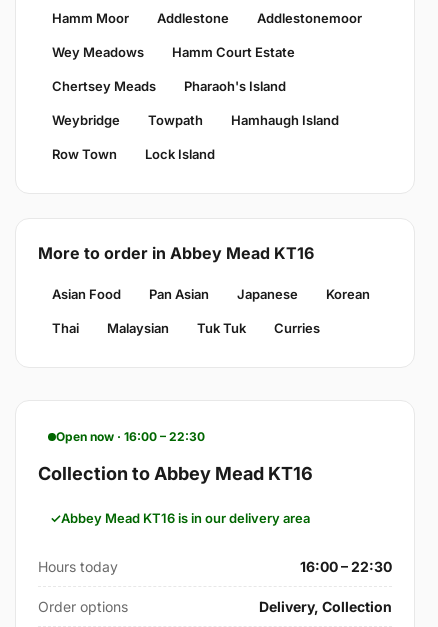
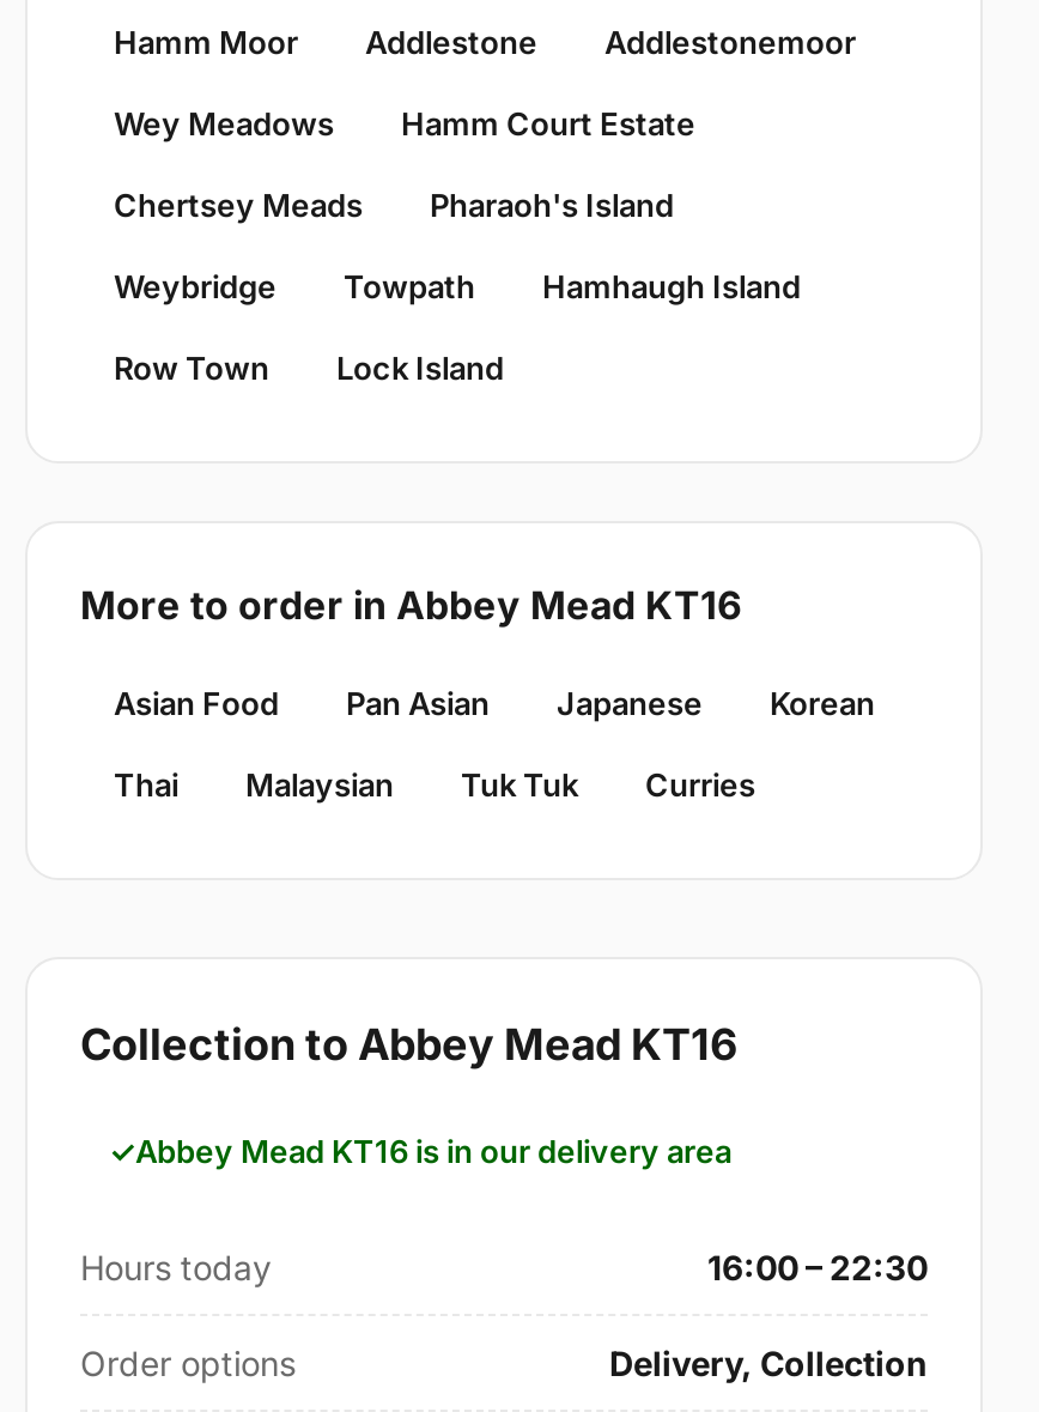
[56,429,205,444] Open now · 16:00 – 22:30 -> none

